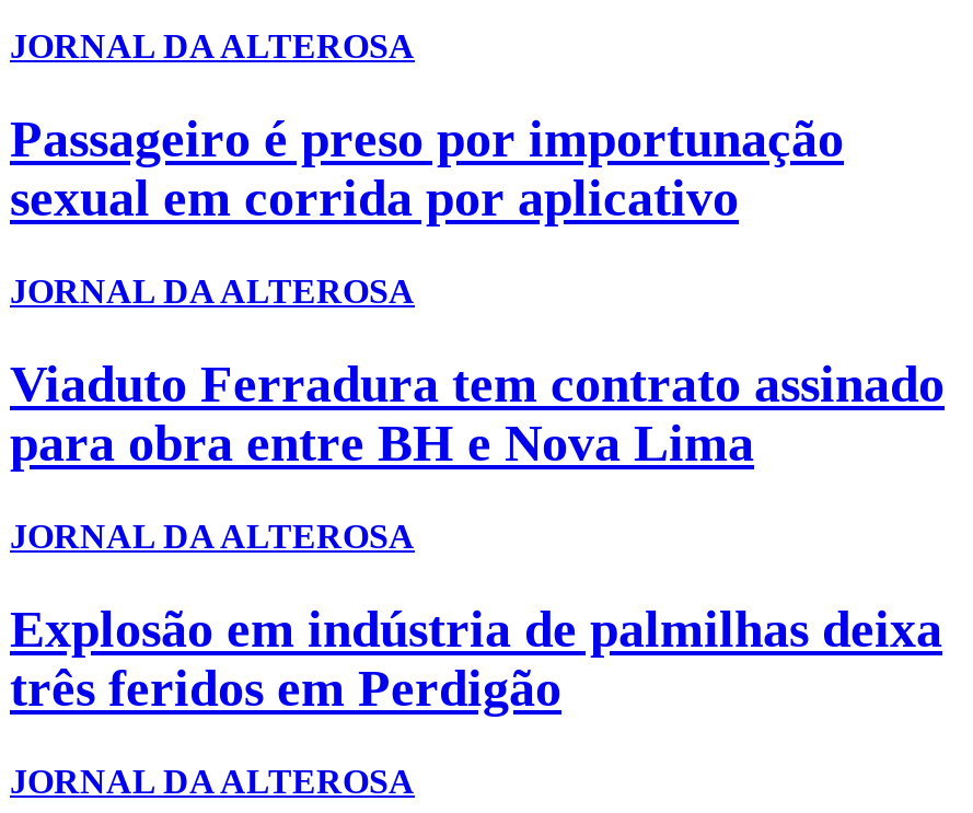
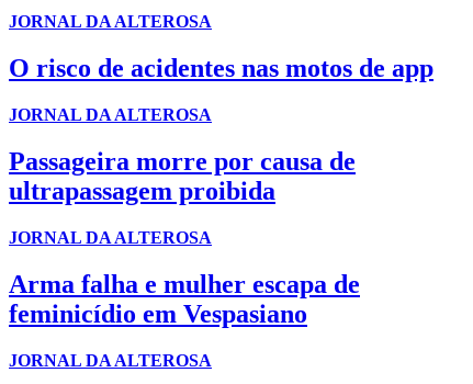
[10,111,844,227] Passageiro é preso por importunação | sexual em corrida por aplicativo -> [9,54,433,83] O risco de acidentes nas motos de app
[10,356,945,472] Viaduto Ferradura tem contrato assinado | para obra entre BH e Nova Lima -> [9,147,356,205] Passageira morre por causa de | ultrapassagem proibida
[10,600,942,716] Explosão em indústria de palmilhas deixa | três feridos em Perdigão -> [9,270,360,328] Arma falha e mulher escapa de | feminicídio em Vespasiano

